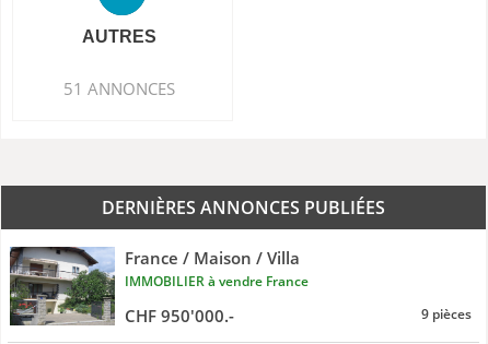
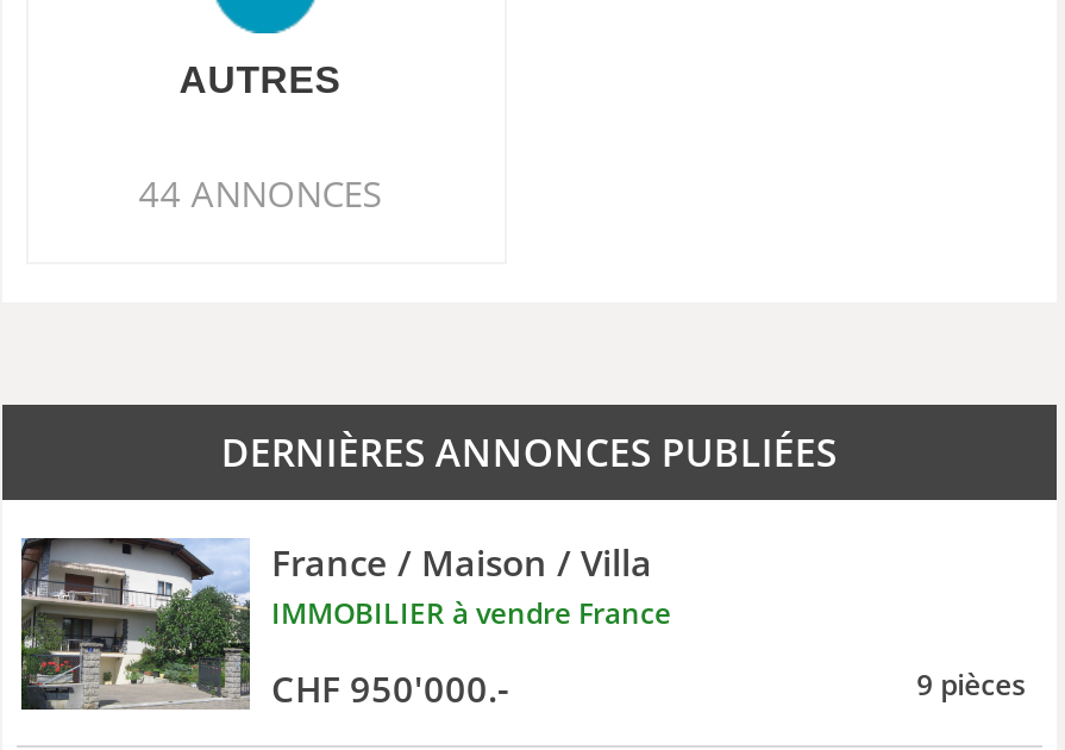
[64,78,175,99] 51 ANNONCES -> [139,169,381,217] 44 ANNONCES

